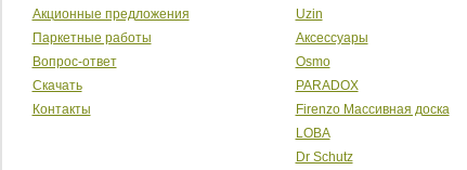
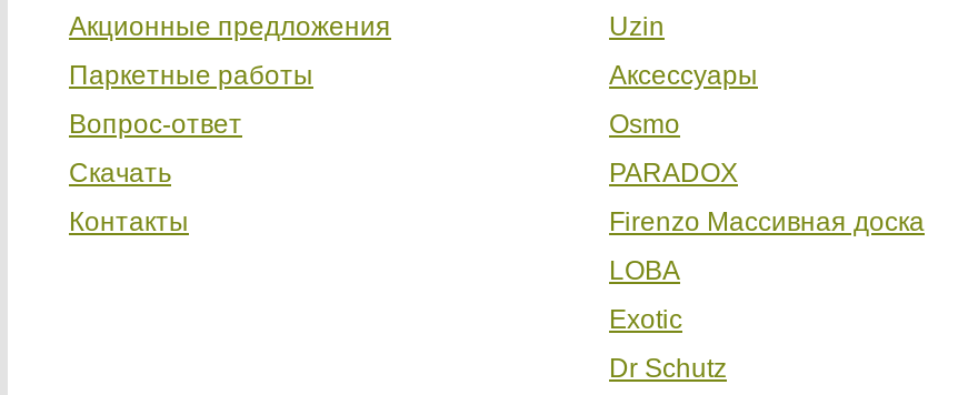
none -> [609,304,682,335] Exotic

